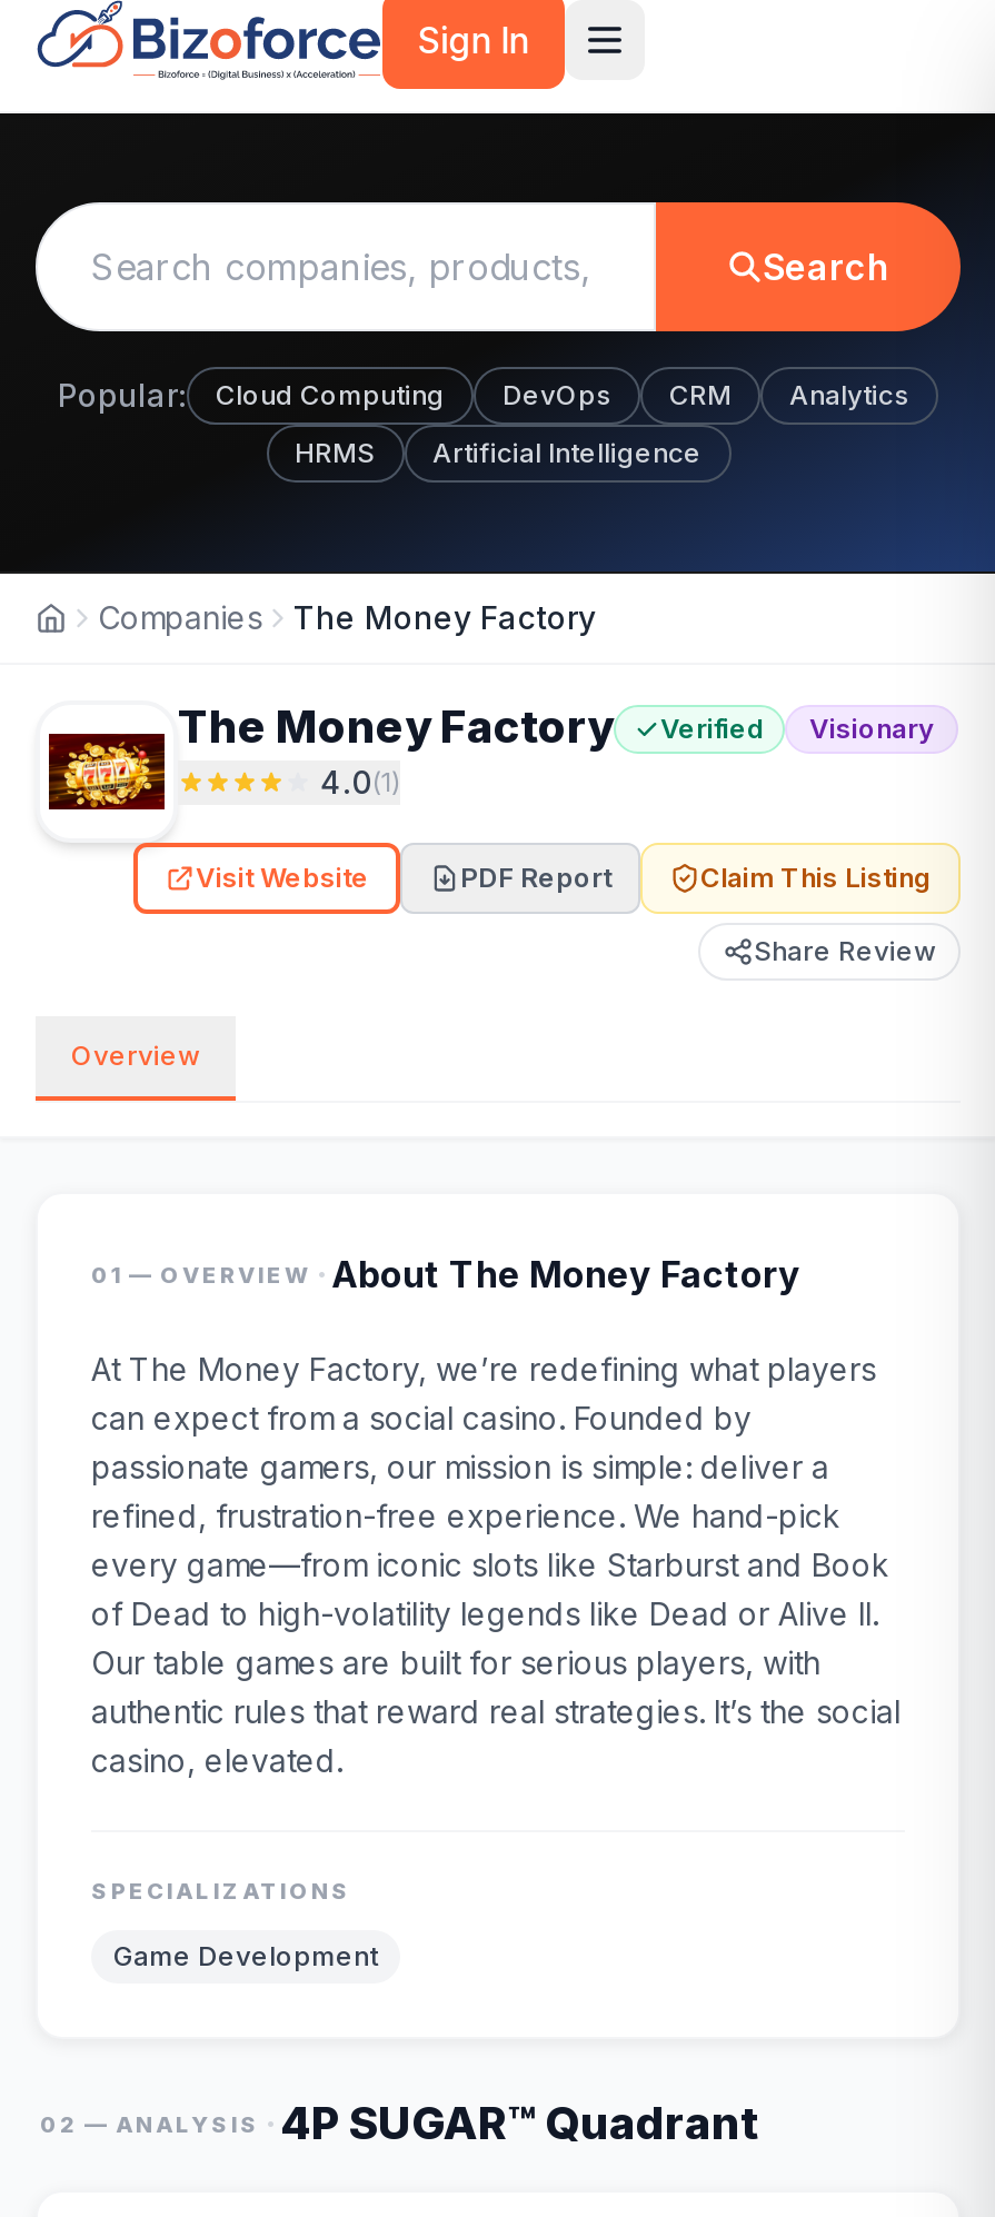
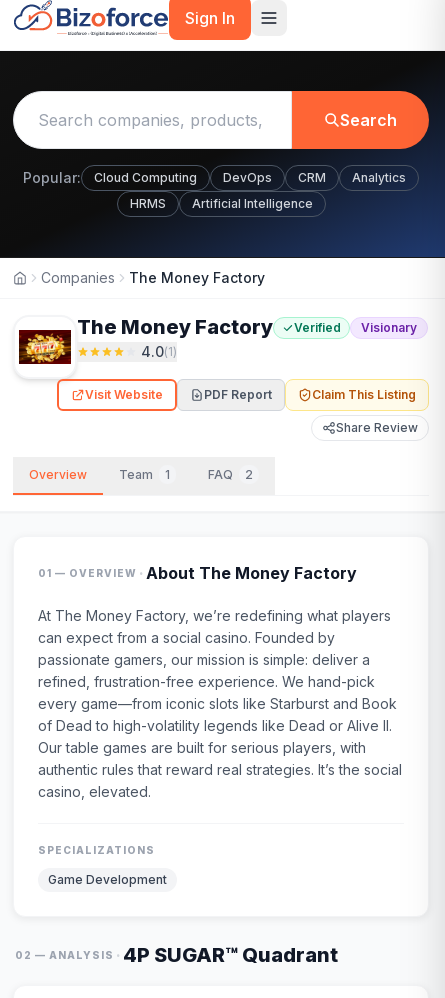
none -> [119,467,253,482] Team | 1 | FAQ | 2

